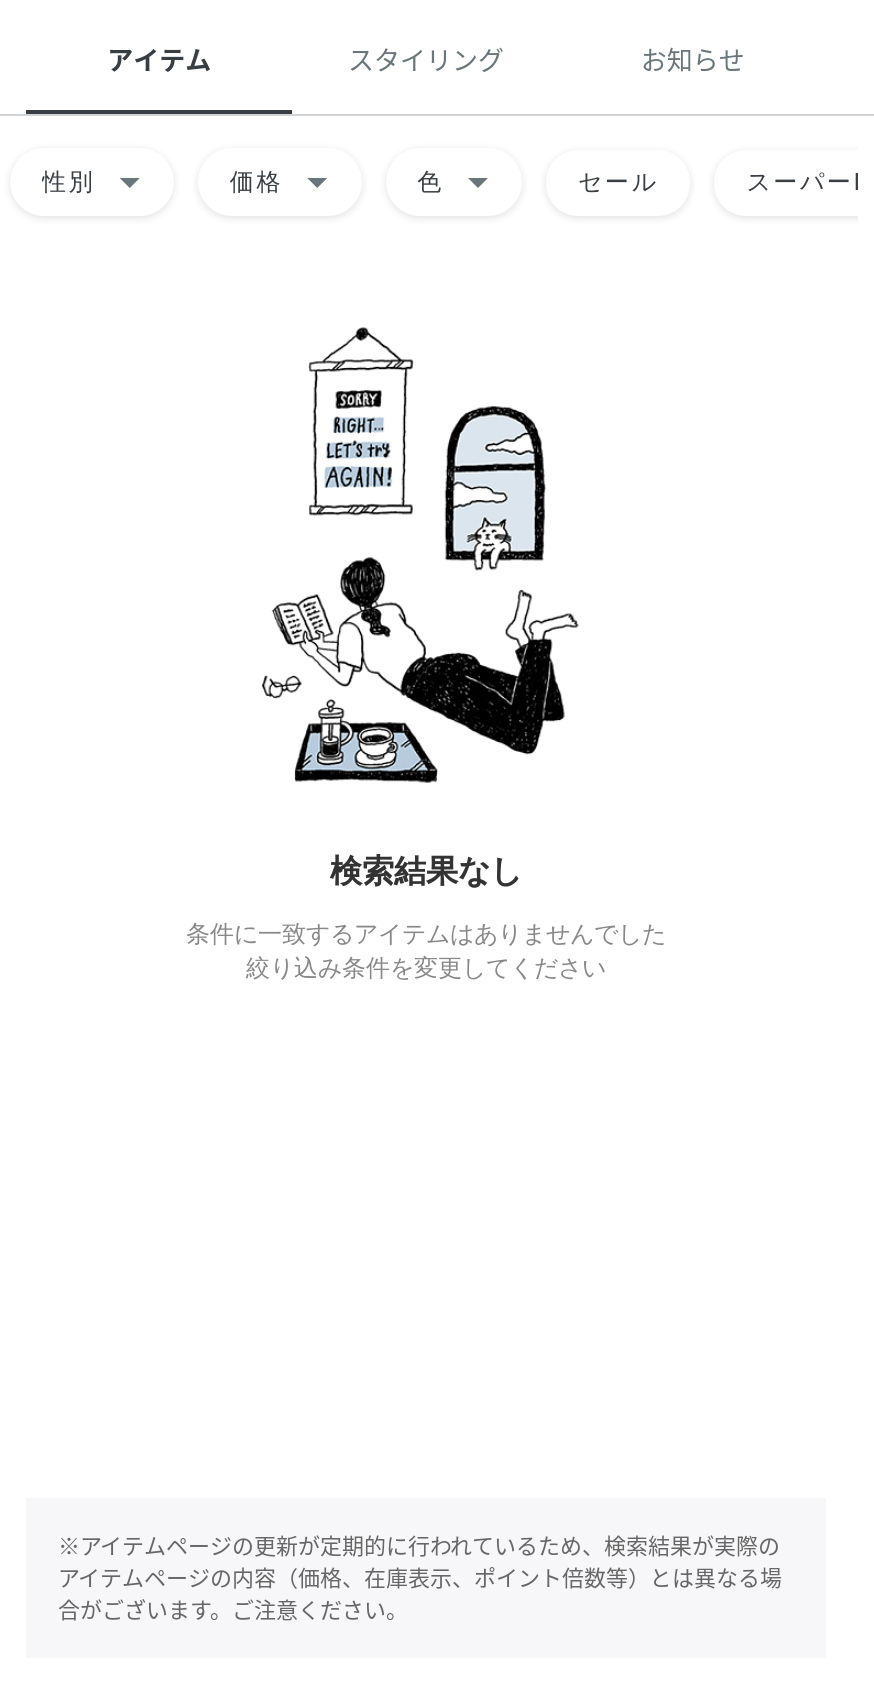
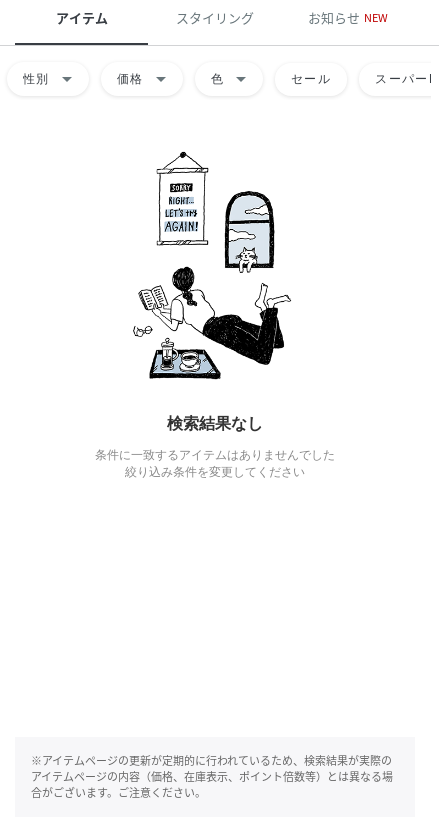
[641,41,745,79] お知らせ -> [308,8,388,27] お知らせ NEW

